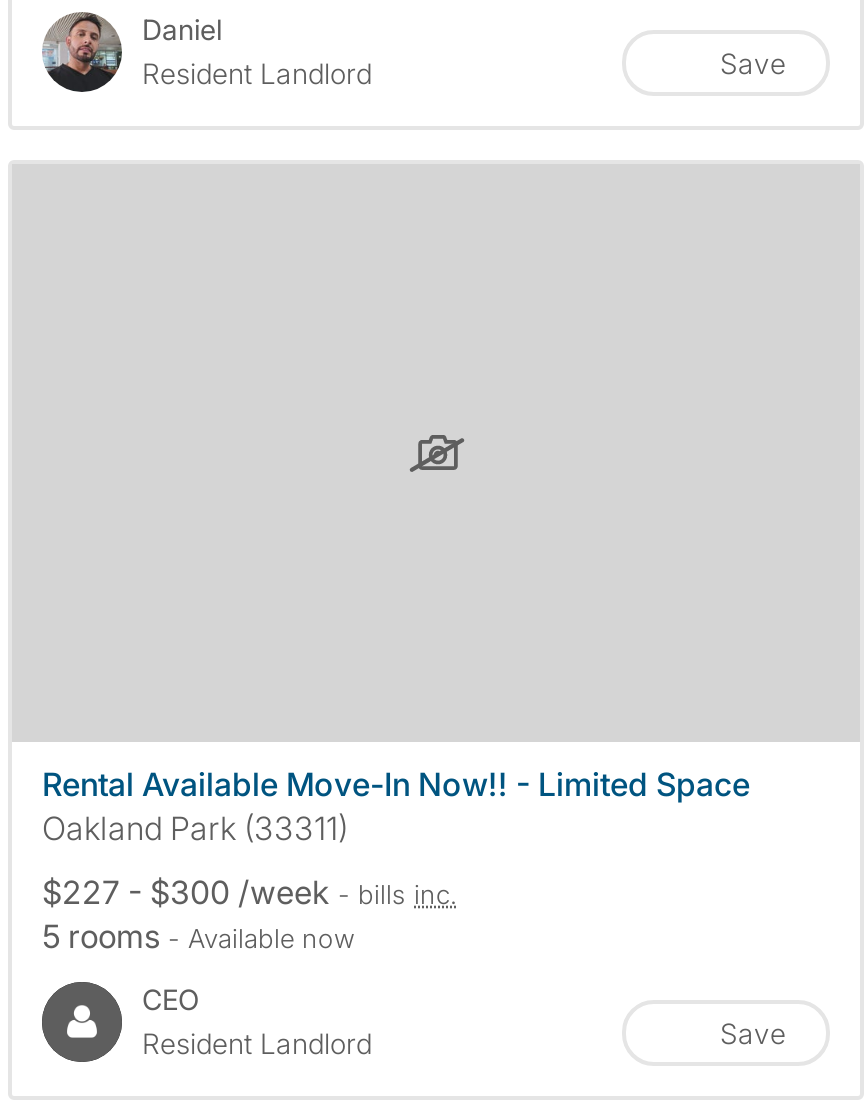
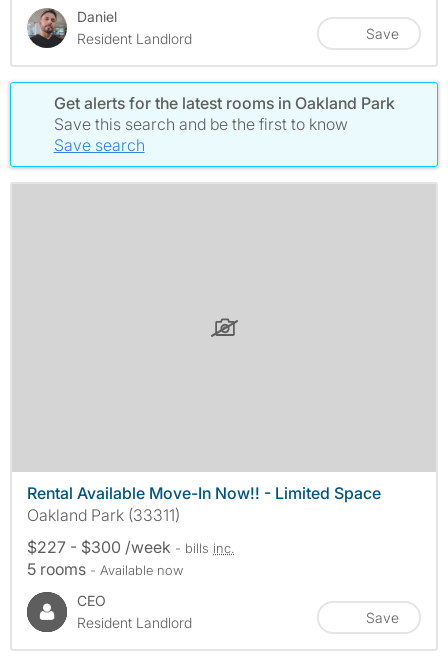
none -> [8,81,440,170] [image] | Get alerts for the latest rooms in Oakland Park | Save this search and be the first to know | Save search

